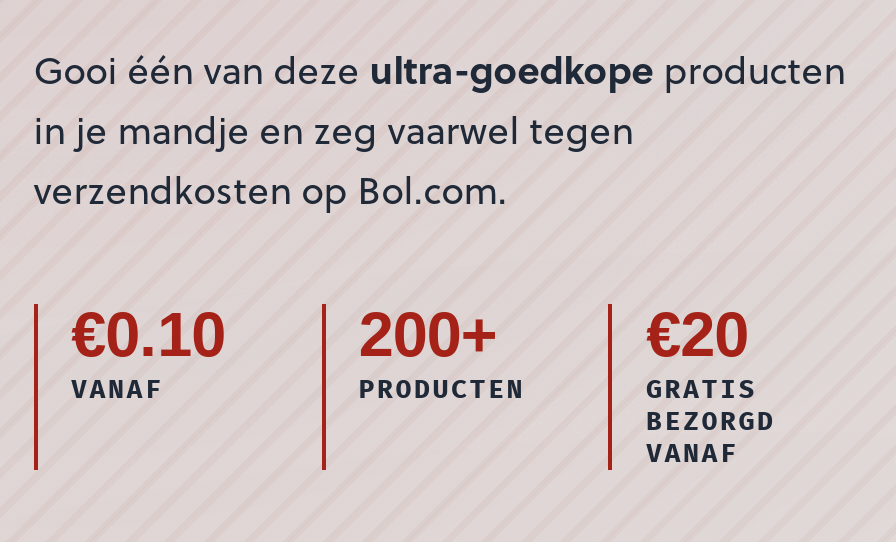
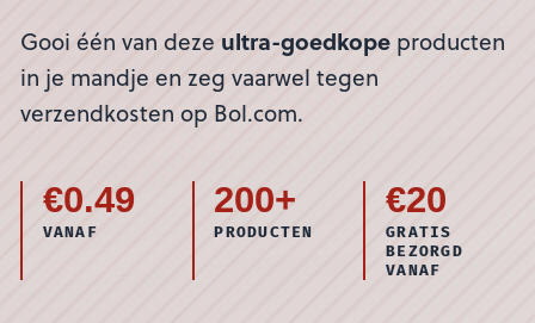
[71,298,497,370] €0.10 200+ -> [43,177,297,220] €0.49 200+

